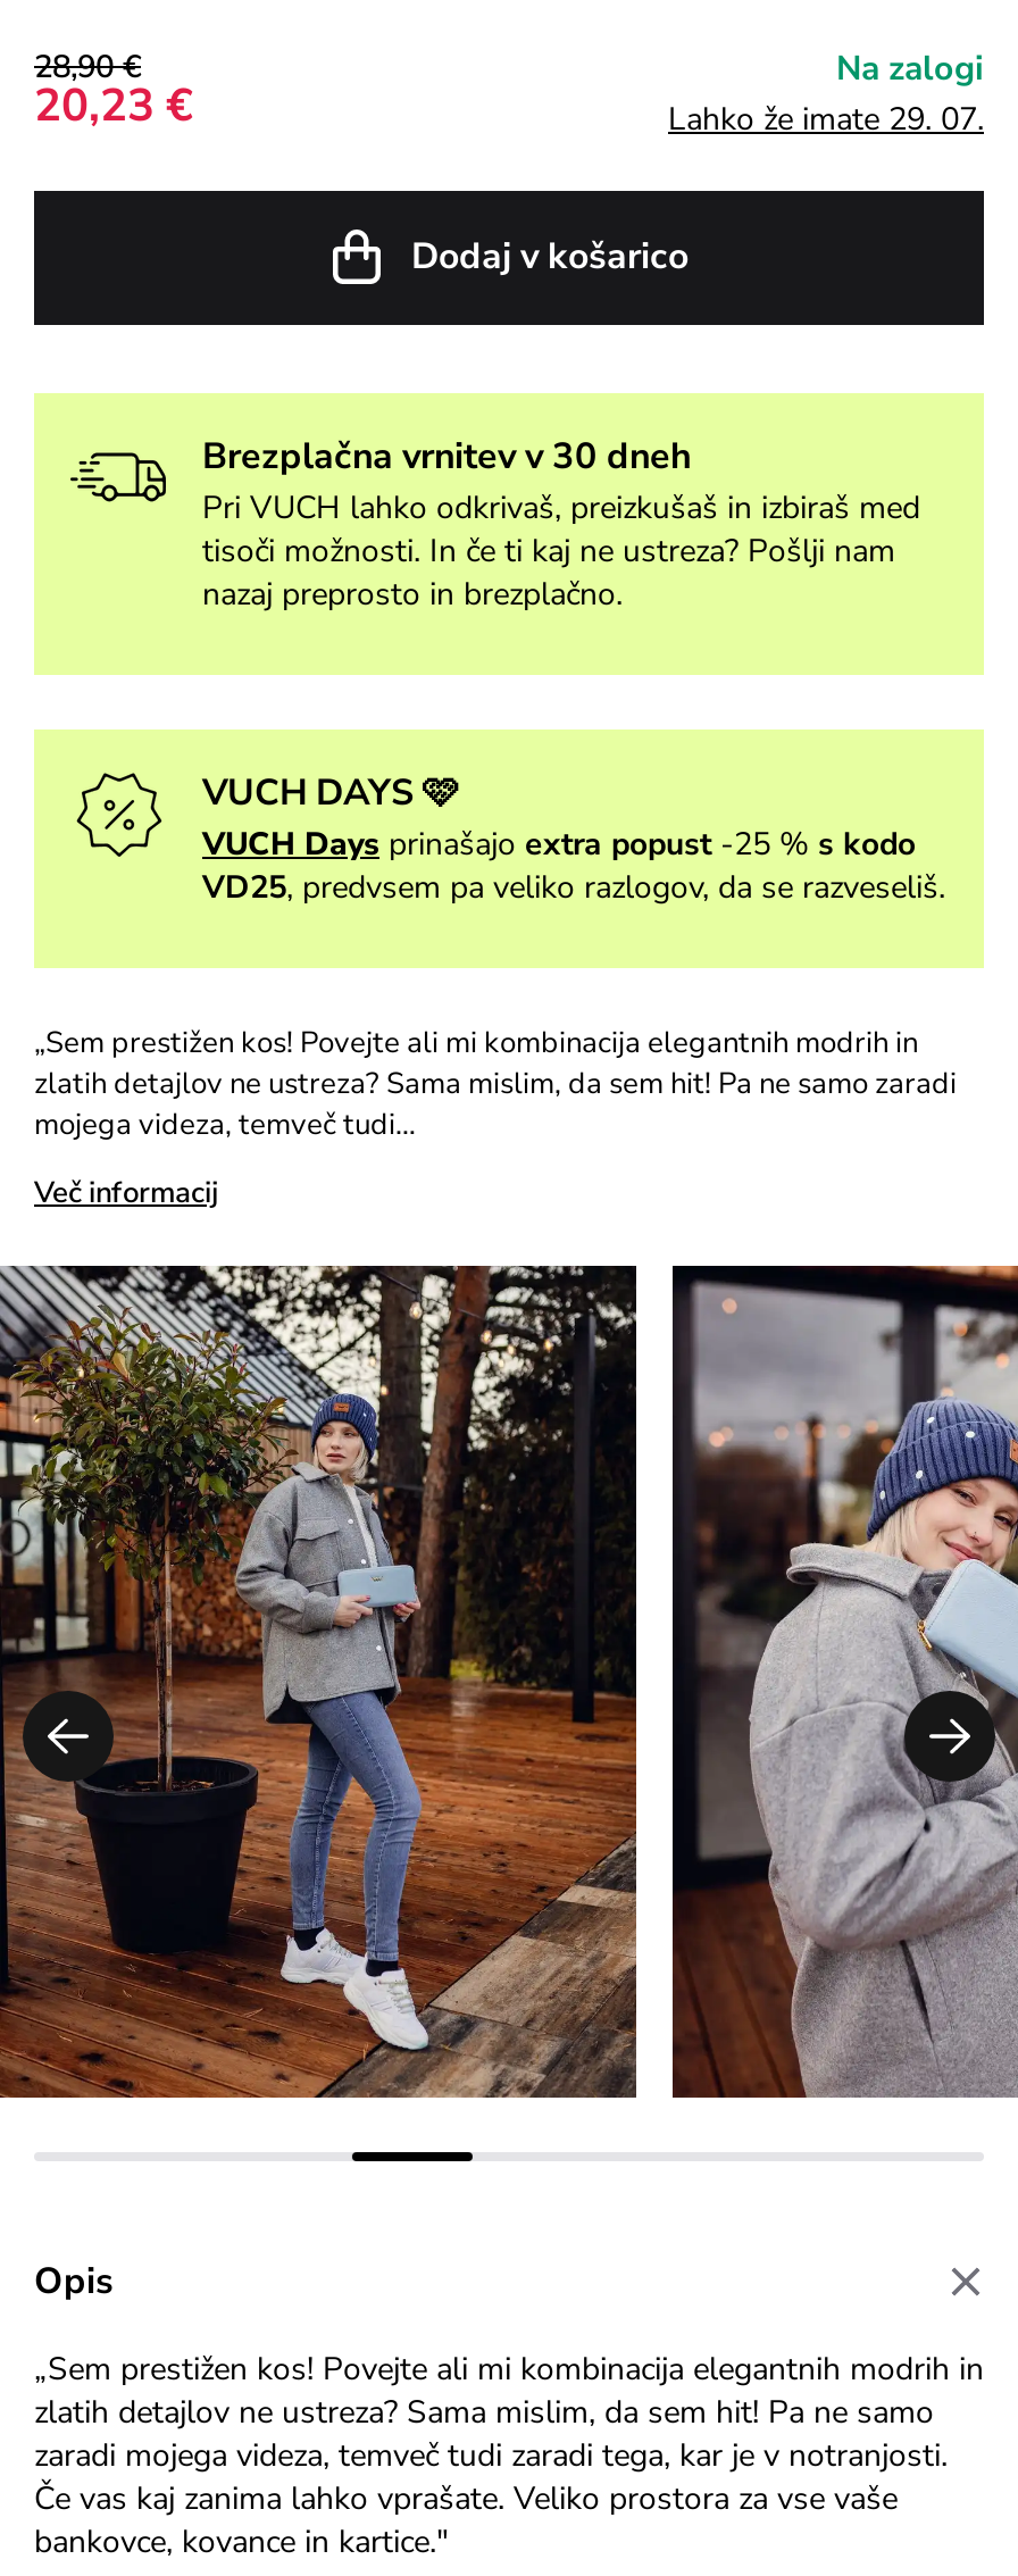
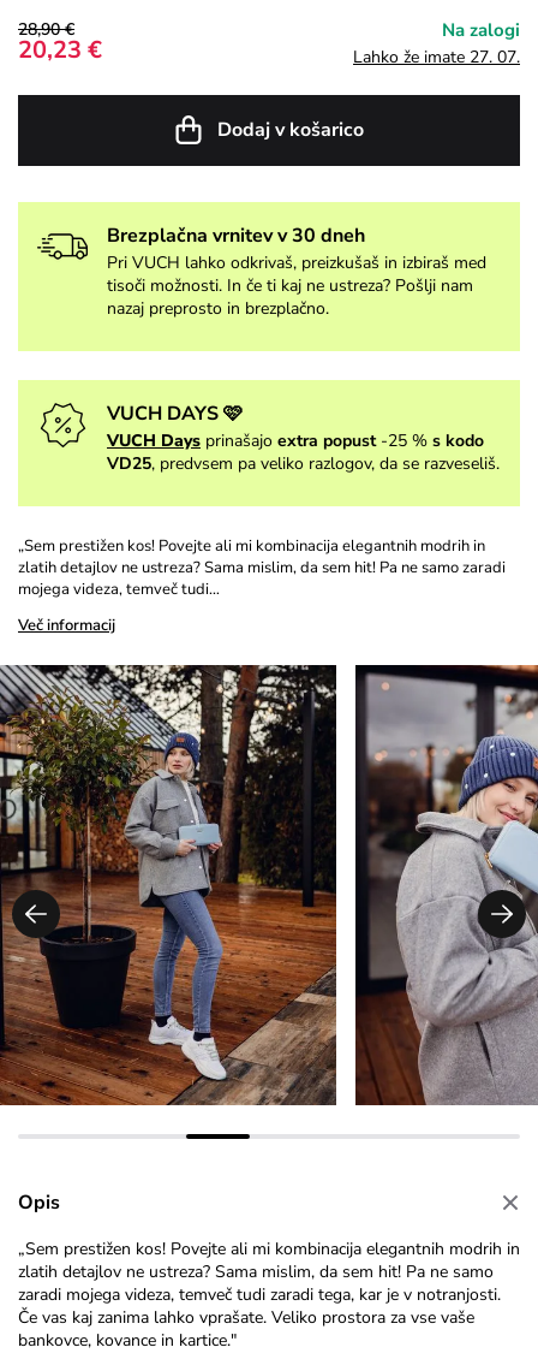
[668,96,984,139] Lahko že imate 29. 07. -> [353,46,520,69] Lahko že imate 27. 07.

